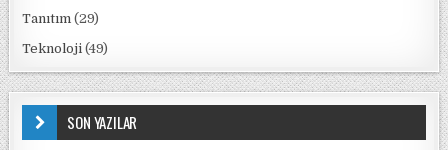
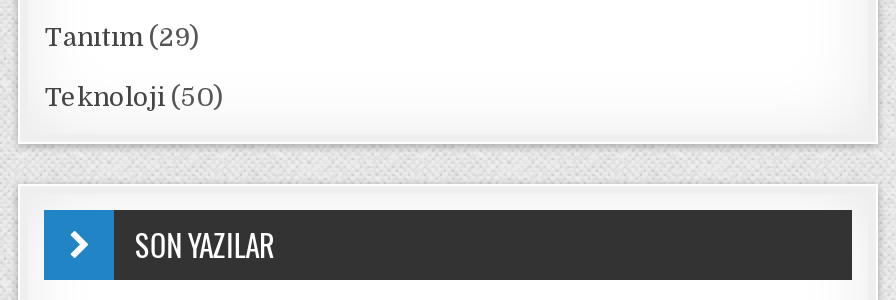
[22,41,108,56] Teknoloji (49) -> [45,82,223,112] Teknoloji (50)

